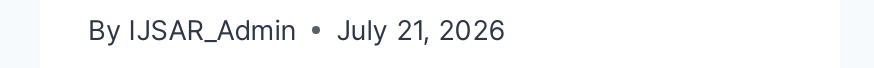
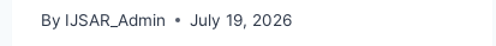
[88,14,504,46] By IJSAR_Admin July 21, 2026 -> [41,11,292,29] By IJSAR_Admin July 19, 2026

